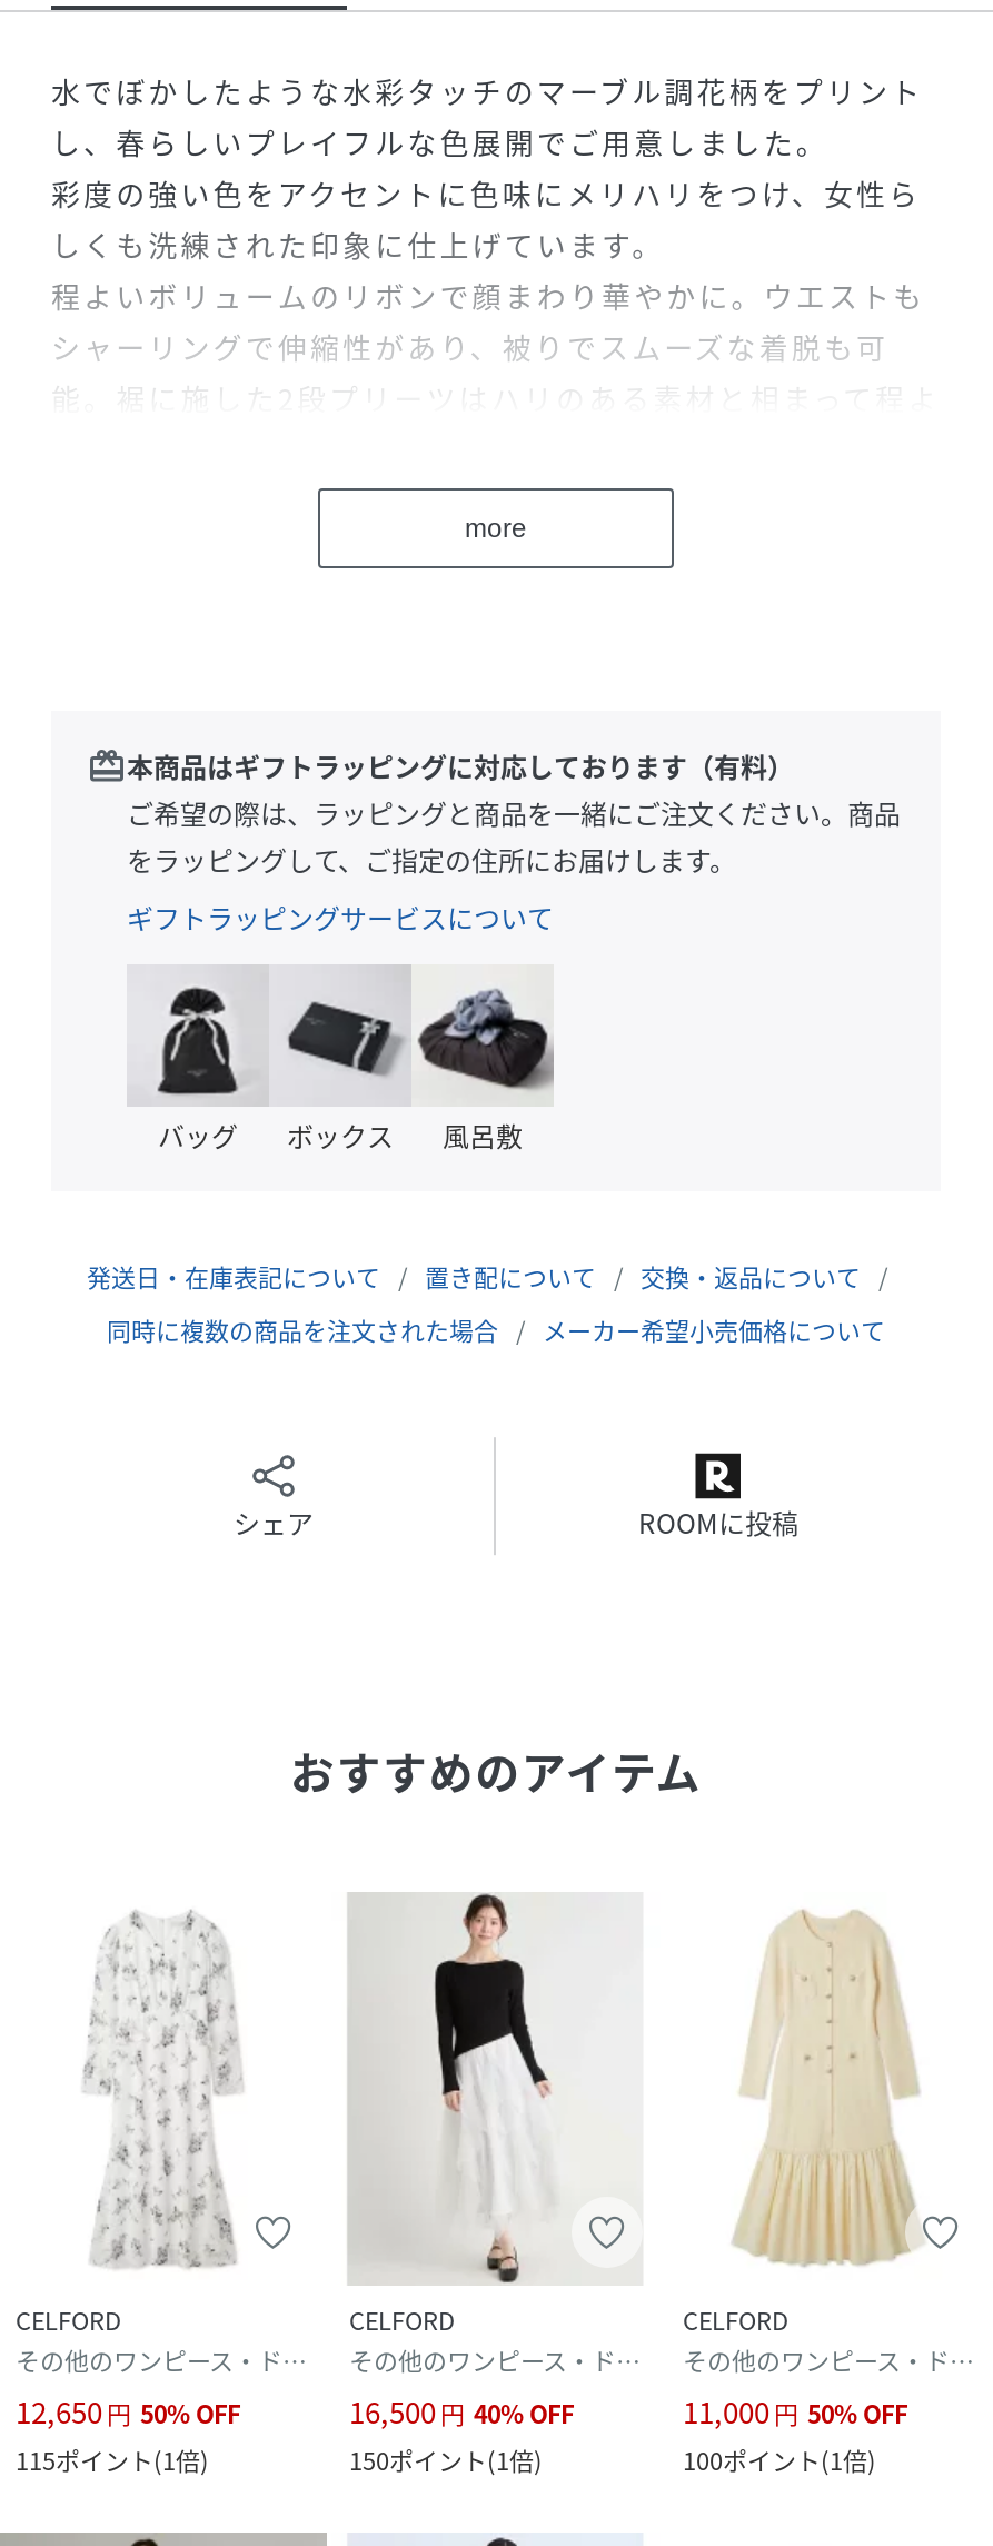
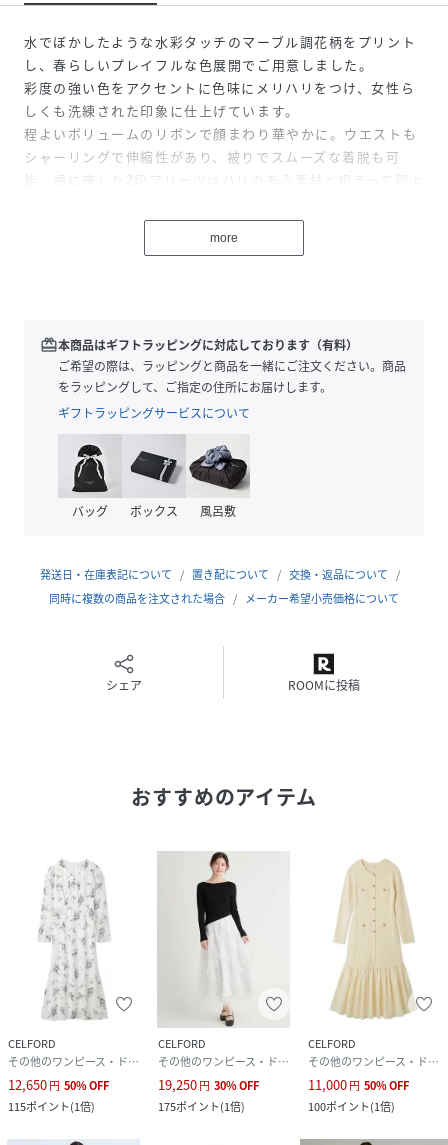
[349,2391,574,2433] 16,500 円 40% OFF -> [158,1075,259,1094] 19,250 円 30% OFF
[349,2442,543,2480] 150ポイント(1倍) -> [158,1098,245,1115] 175ポイント(1倍)

